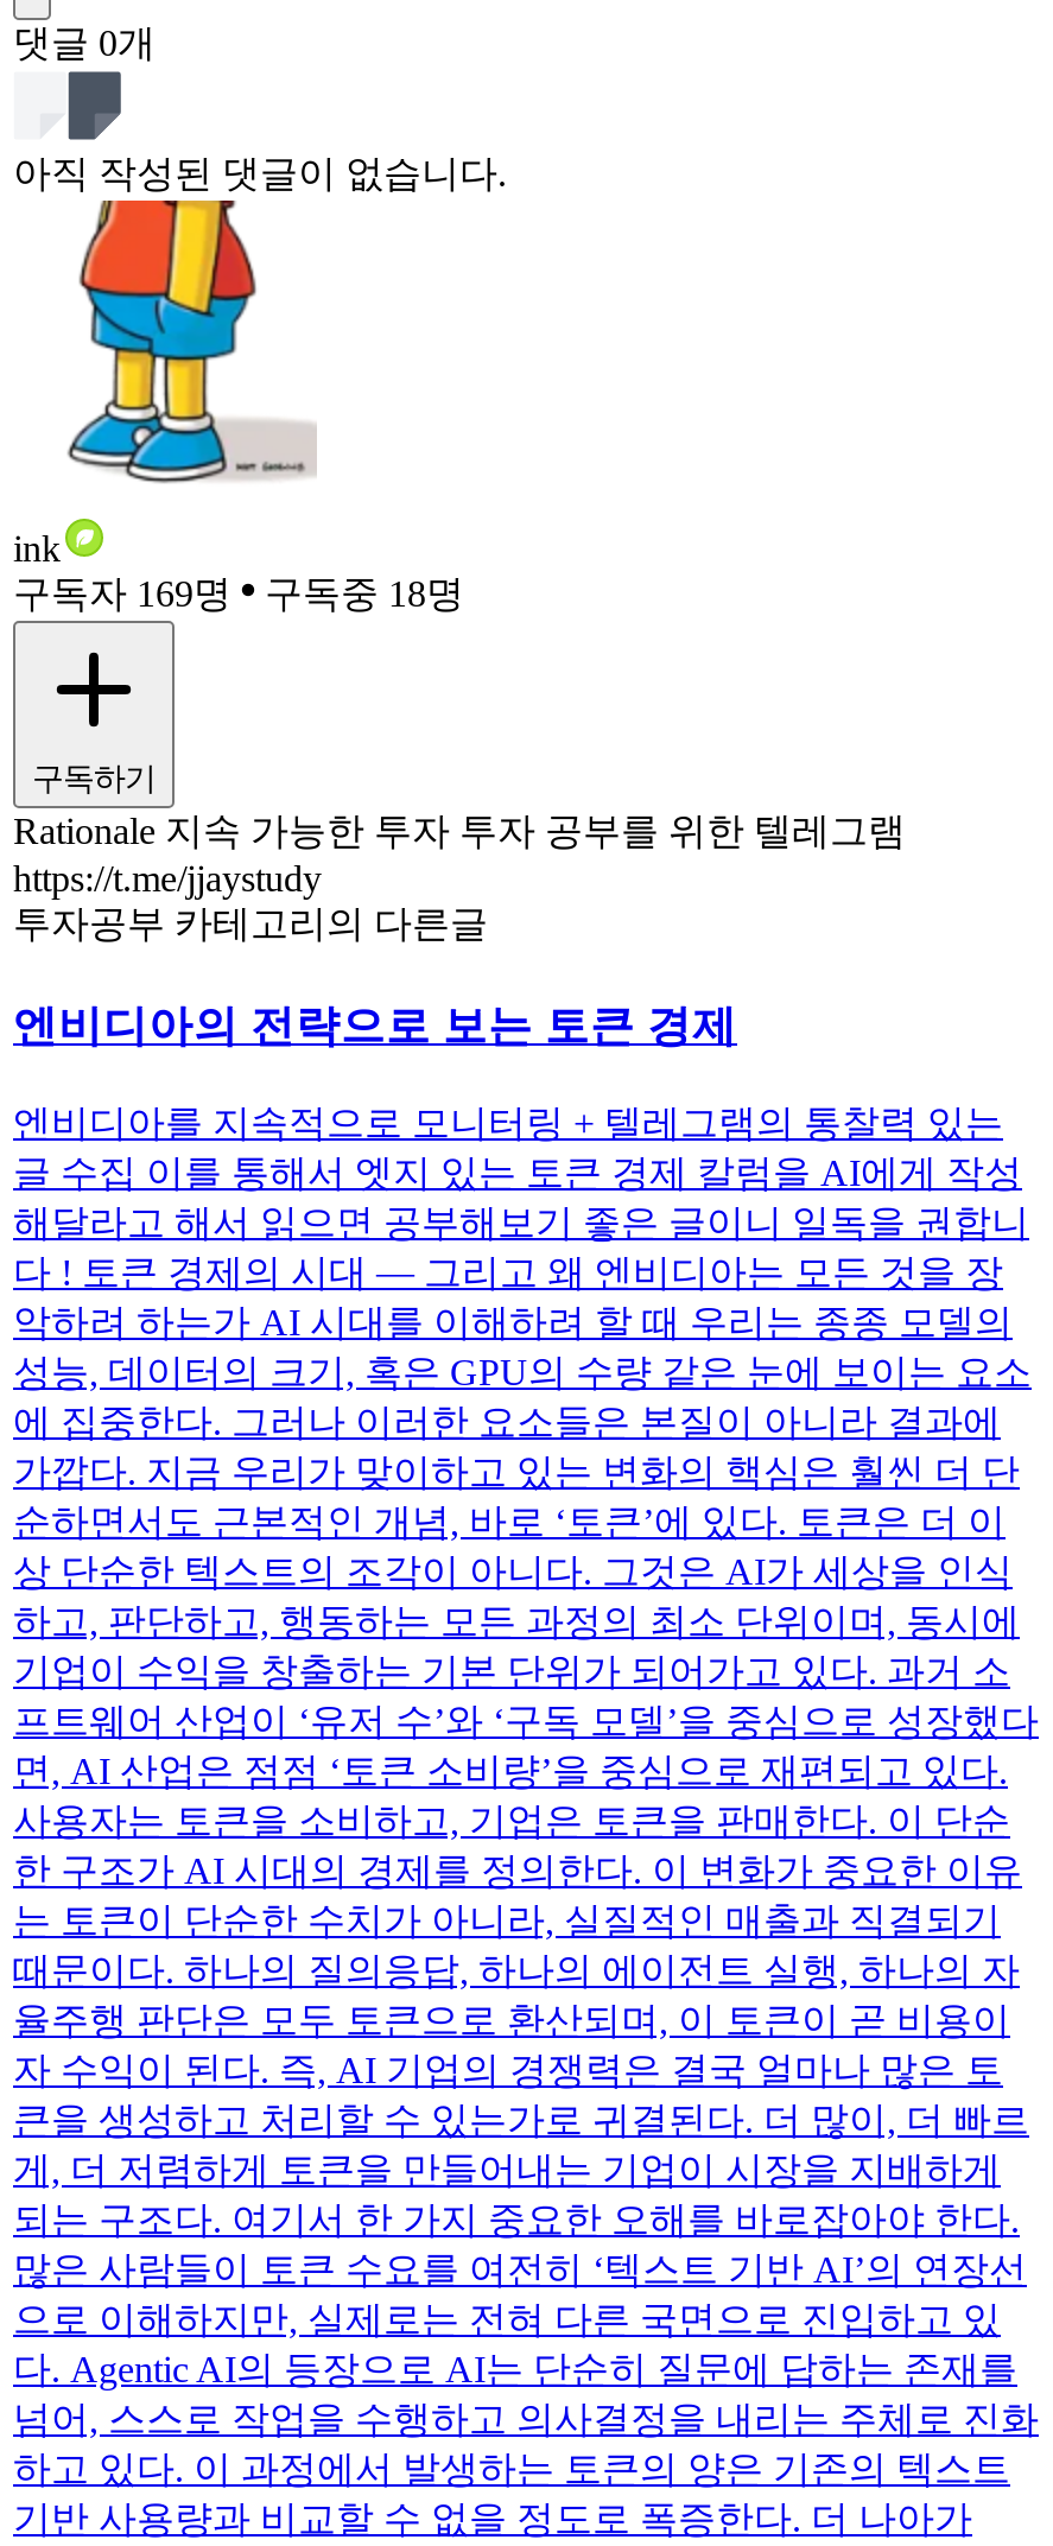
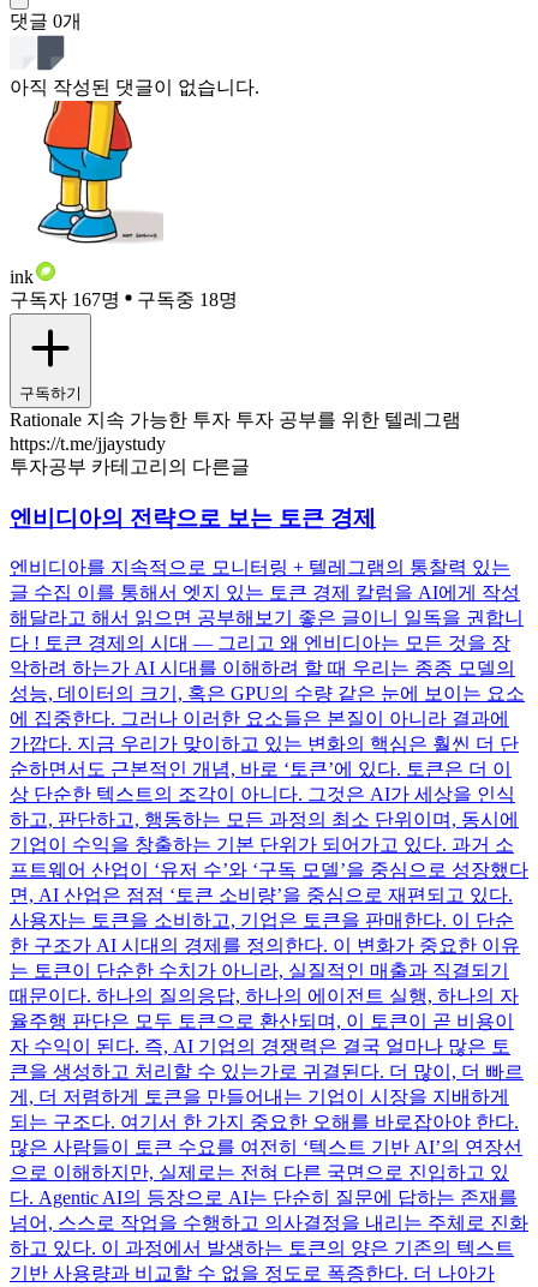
[13,573,464,613] 구독자 169명 구독중 18명 -> [10,289,238,310] 구독자 167명 구독중 18명

